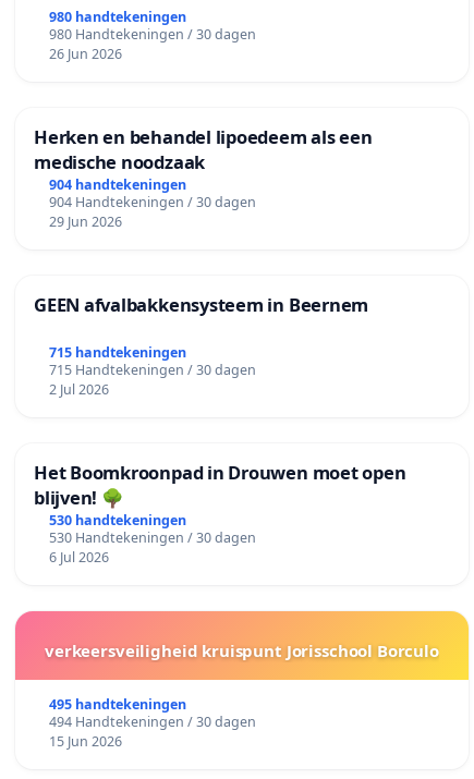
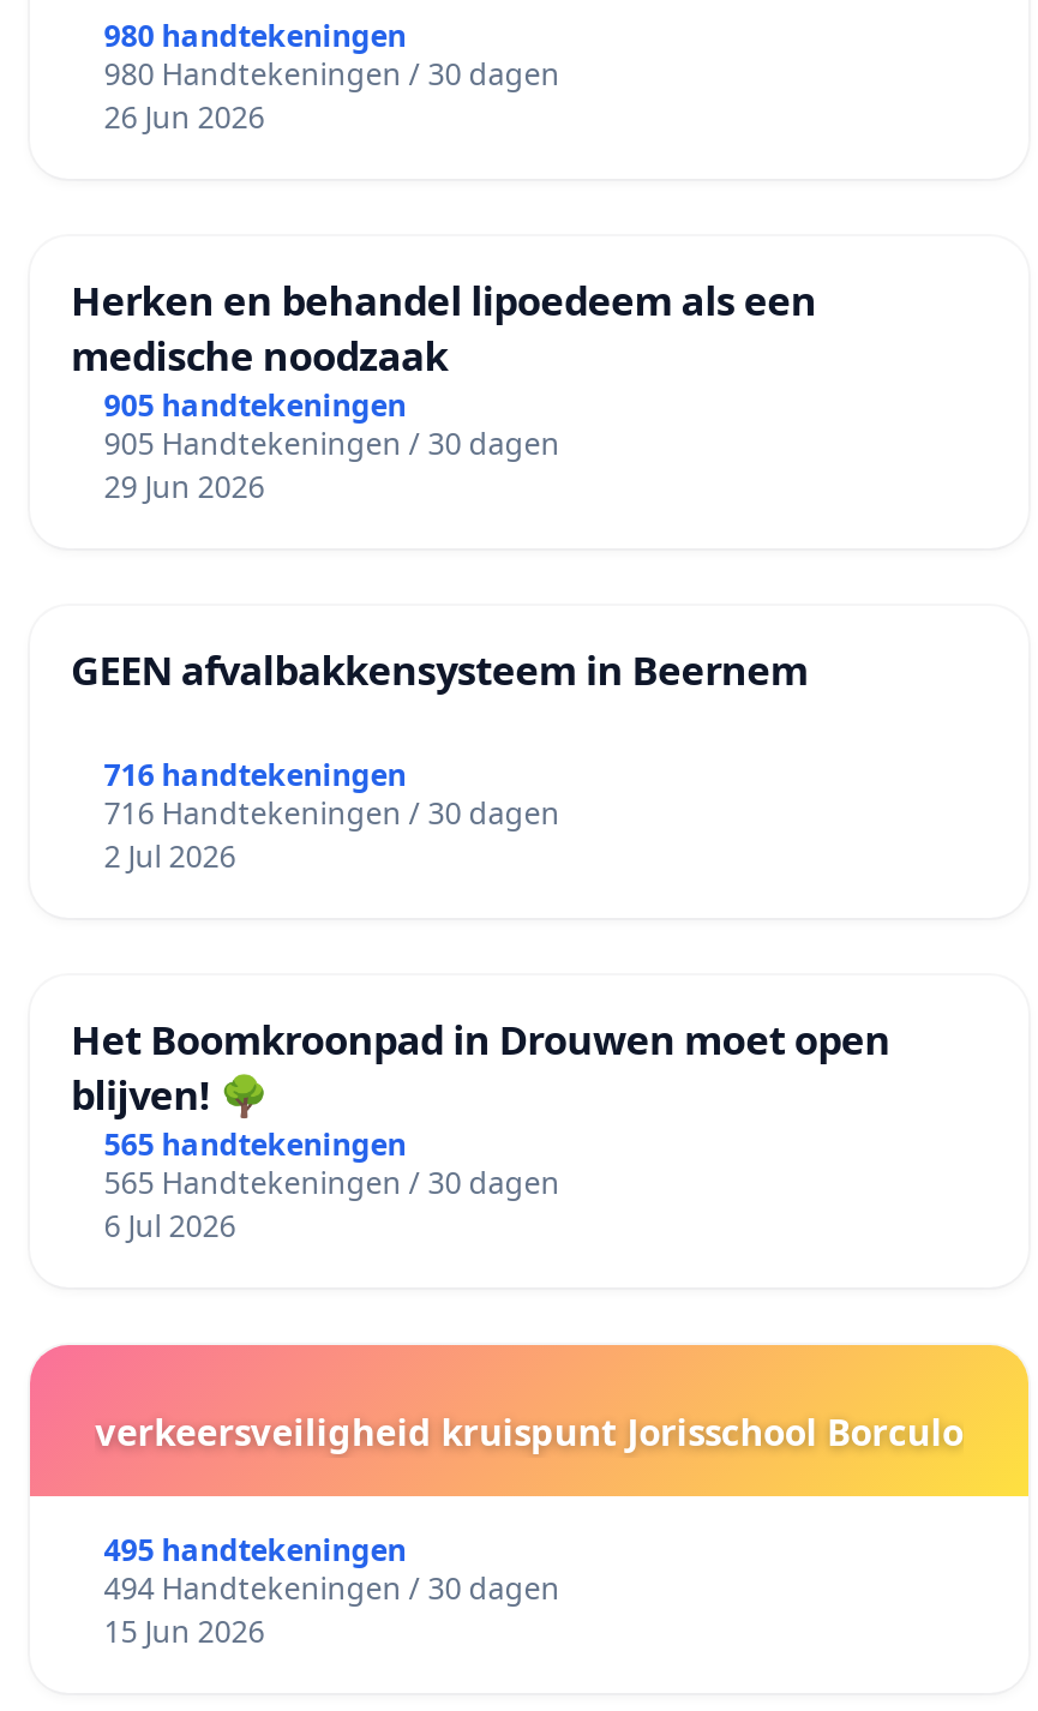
[49,175,186,194] 904 handtekeningen -> [104,385,406,426] 905 handtekeningen
[49,193,256,211] 904 Handtekeningen / 30 dagen -> [104,424,560,464] 905 Handtekeningen / 30 dagen
[49,343,186,361] 715 handtekeningen -> [104,754,406,795] 716 handtekeningen
[49,360,256,379] 715 Handtekeningen / 30 dagen -> [104,793,560,833] 716 Handtekeningen / 30 dagen
[49,511,186,529] 530 handtekeningen -> [104,1124,406,1164] 565 handtekeningen
[49,528,256,547] 530 Handtekeningen / 30 dagen -> [104,1162,560,1203] 565 Handtekeningen / 30 dagen

